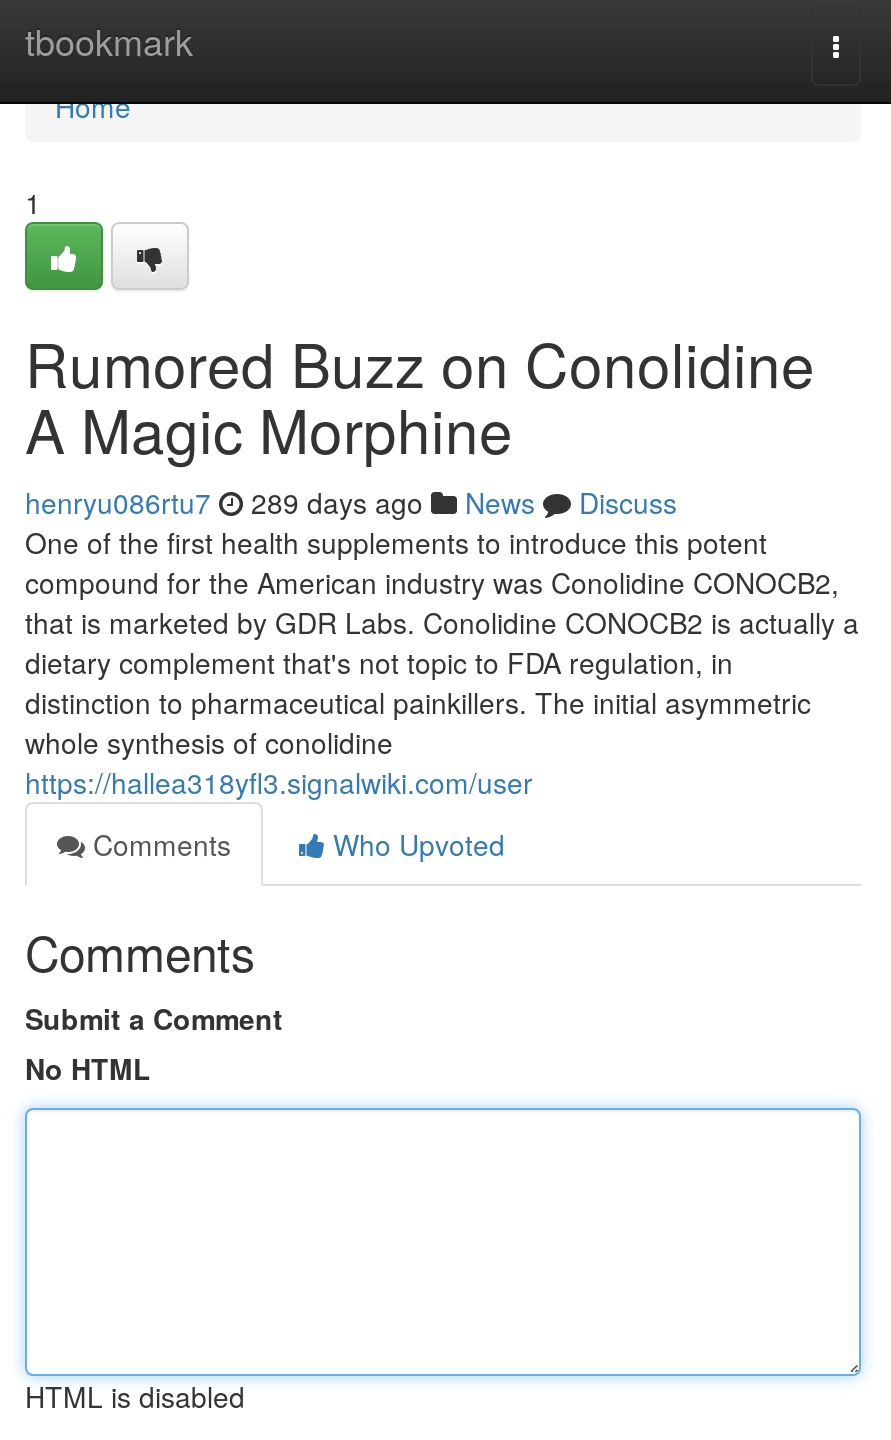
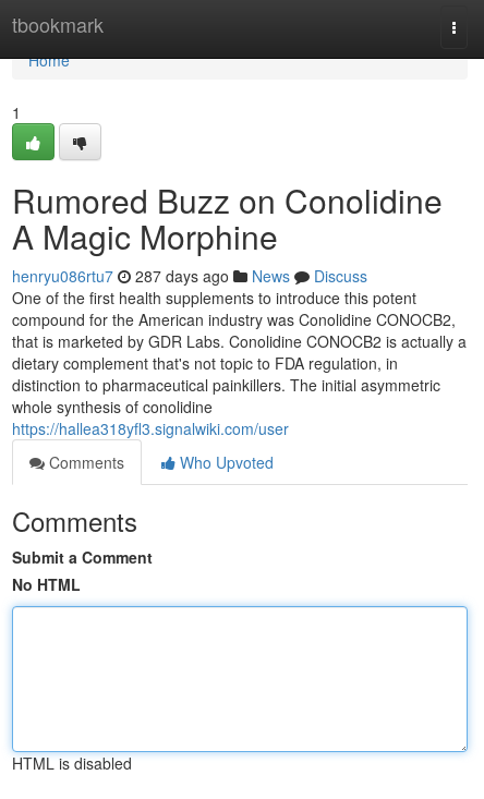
[25,482,677,522] henryu086rtu7 289 days ago News Discuss -> [12,265,367,287] henryu086rtu7 287 days ago News Discuss

